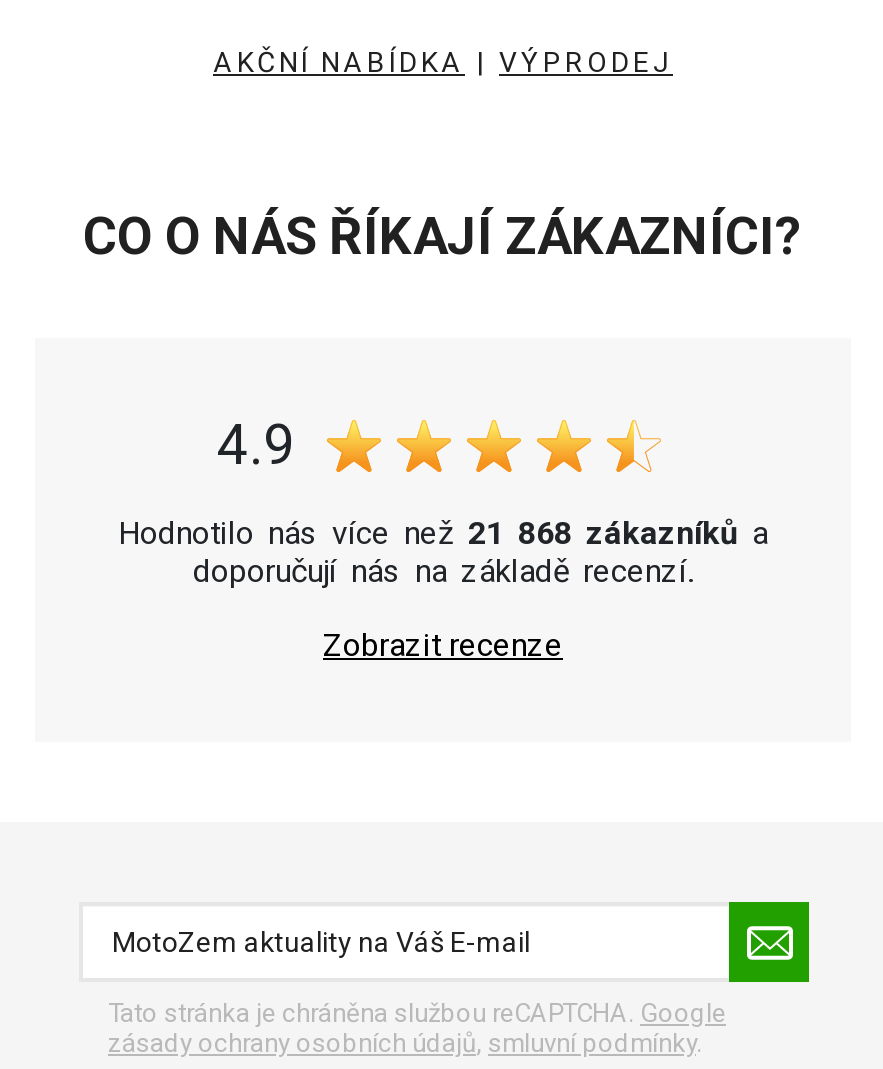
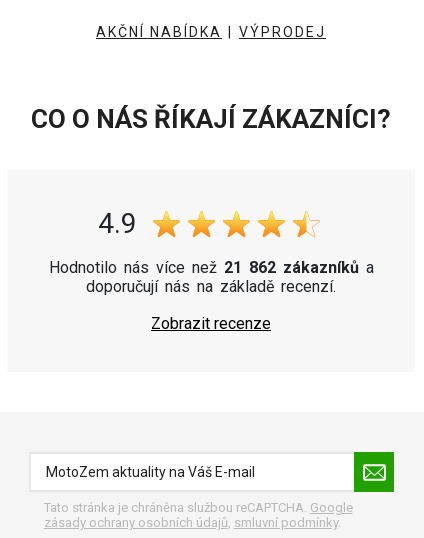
[118,515,768,553] Hodnotilo nás více než 21 868 zákazníků a -> [48,258,373,277] Hodnotilo nás více než 21 862 zákazníků a

